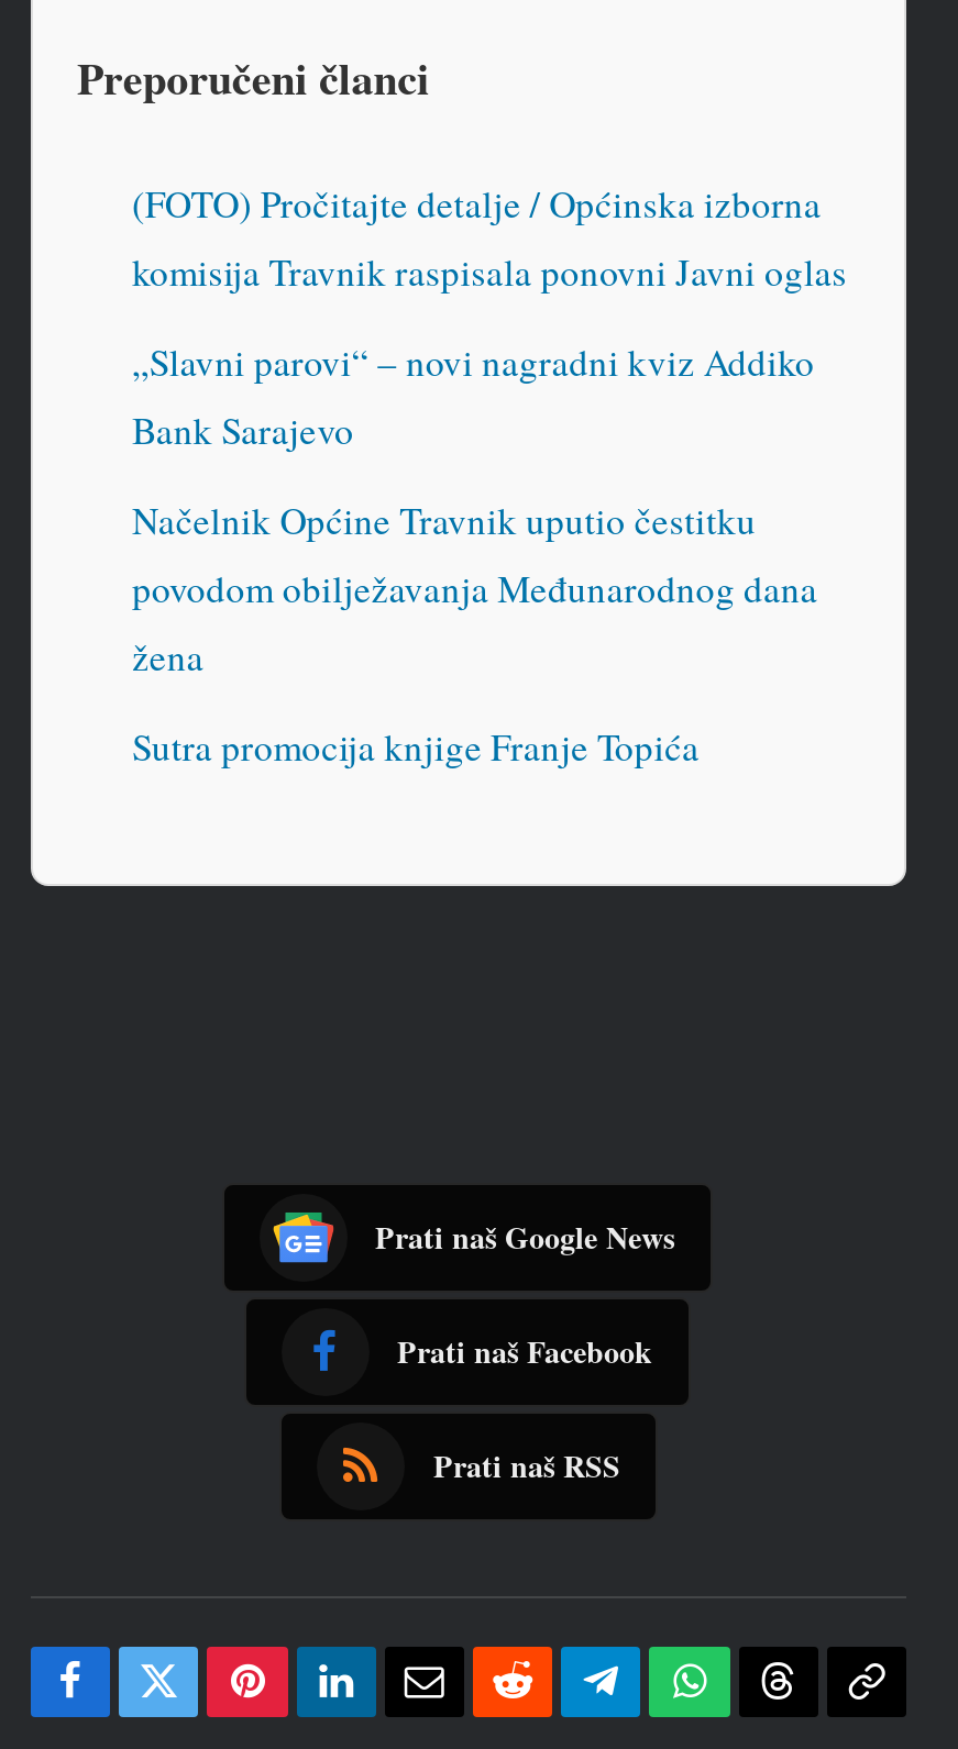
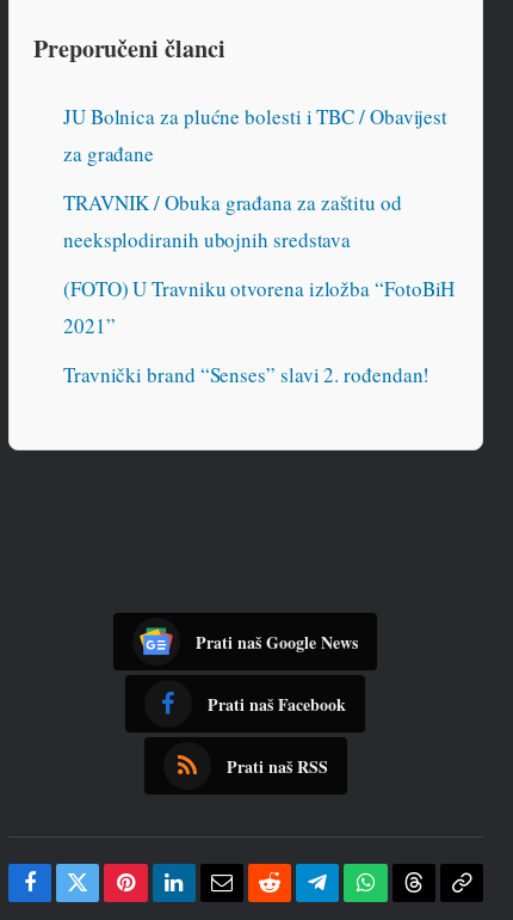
[132,178,847,297] (FOTO) Pročitajte detalje / Općinska izborna | komisija Travnik raspisala ponovni Javni oglas -> [63,103,448,168] JU Bolnica za plućne bolesti i TBC / Obavijest | za građane
[132,336,815,455] „Slavni parovi“ – novi nagradni kviz Addiko | Bank Sarajevo -> [63,189,402,254] TRAVNIK / Obuka građana za zaštitu od | neeksplodiranih ubojnih sredstava
[132,495,818,682] Načelnik Općine Travnik uputio čestitku | povodom obilježavanja Međunarodnog dana | žena -> [63,275,455,340] (FOTO) U Travniku otvorena izložba “FotoBiH | 2021”
[132,721,700,772] Sutra promocija knjige Franje Topića -> [63,361,430,389] Travnički brand “Senses” slavi 2. rođendan!

